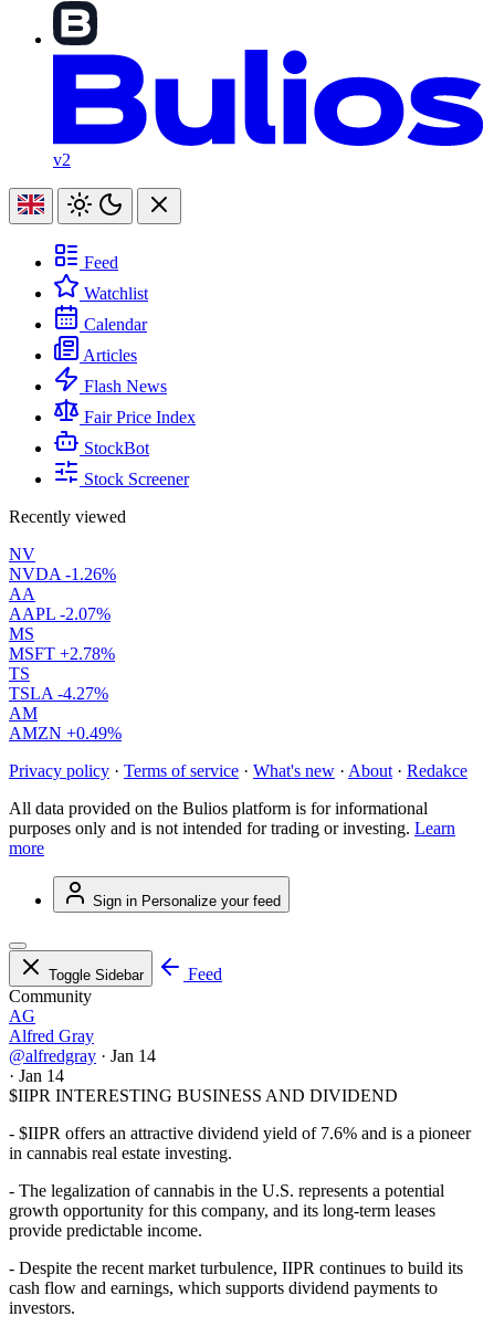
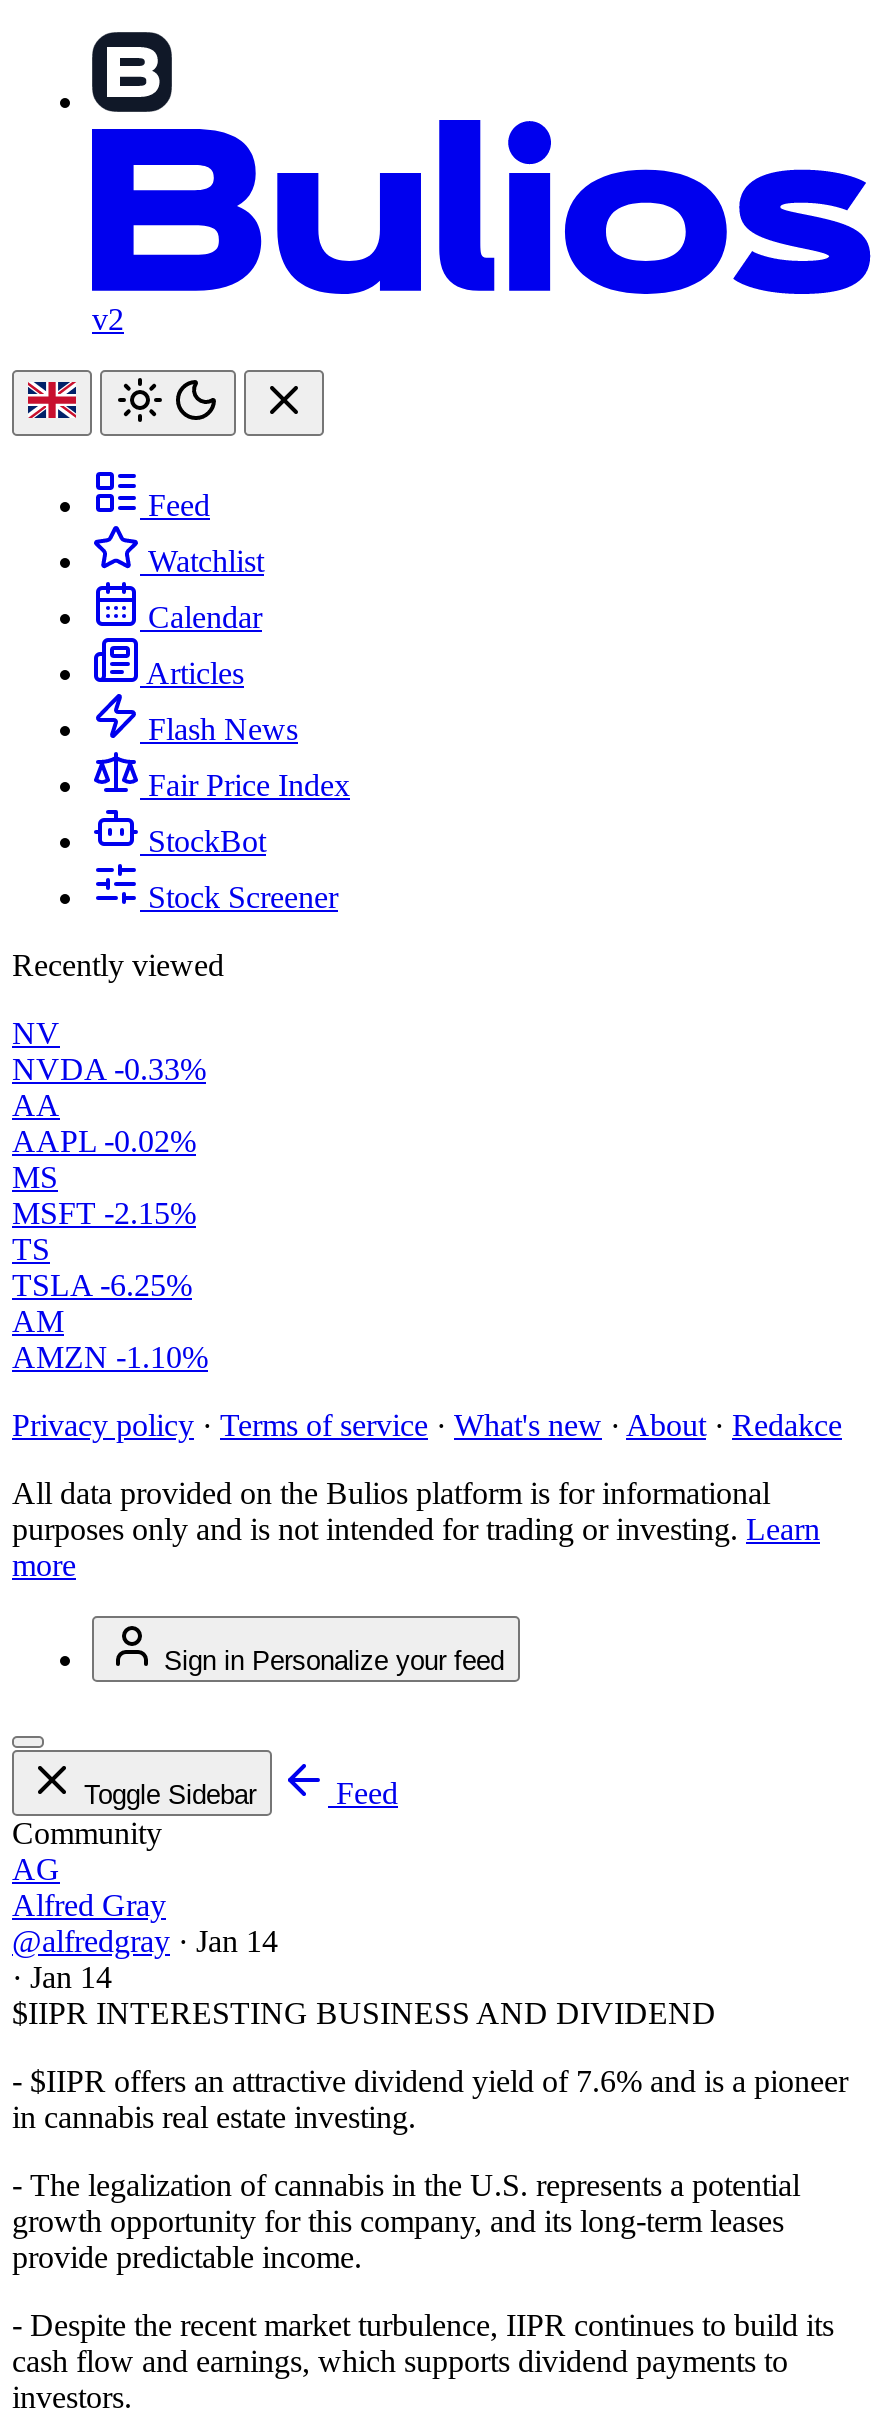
[9,565,116,584] NVDA -1.26% -> [12,1052,206,1086] NVDA -0.33%
[9,604,111,623] AAPL -2.07% -> [12,1124,196,1158] AAPL -0.02%
[9,644,115,663] MSFT +2.78% -> [12,1196,196,1230] MSFT -2.15%
[9,684,108,703] TSLA -4.27% -> [12,1268,192,1302] TSLA -6.25%
[9,724,122,743] AMZN +0.49% -> [12,1340,208,1374] AMZN -1.10%

